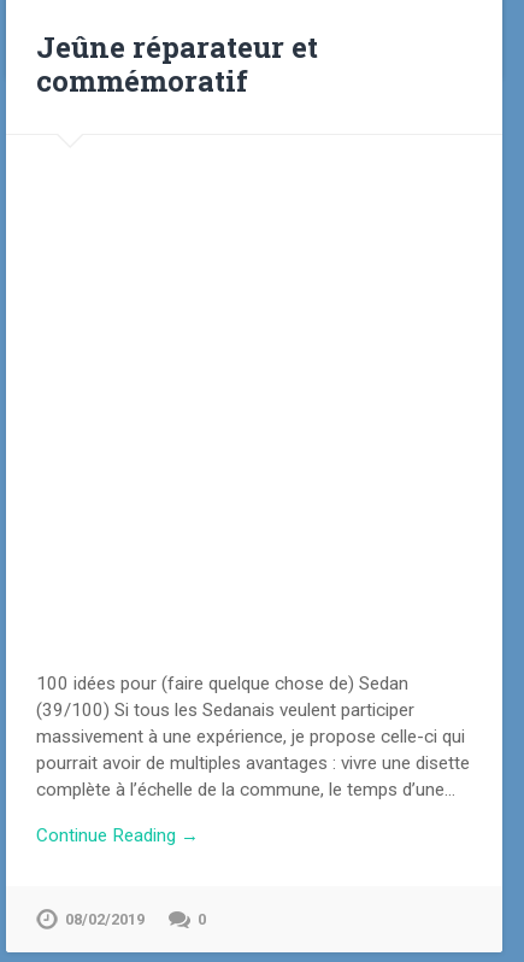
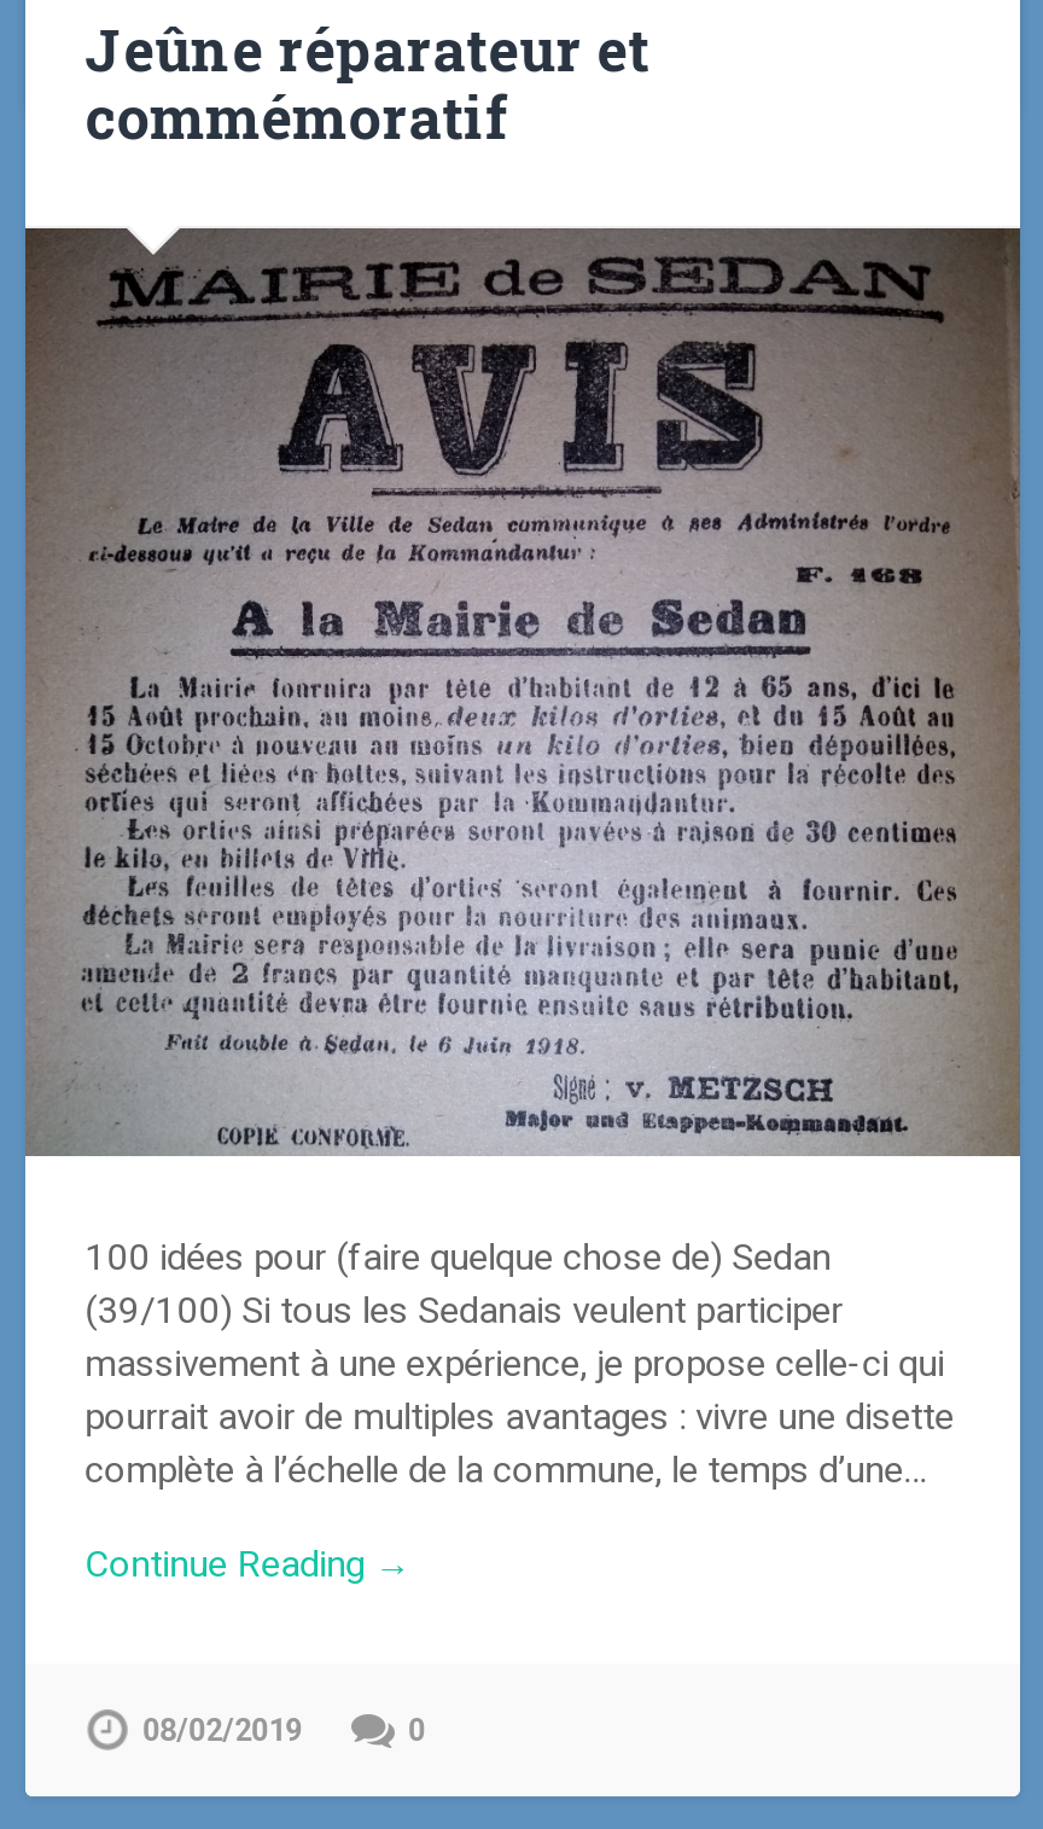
none -> [23,226,1022,1159] [image]

